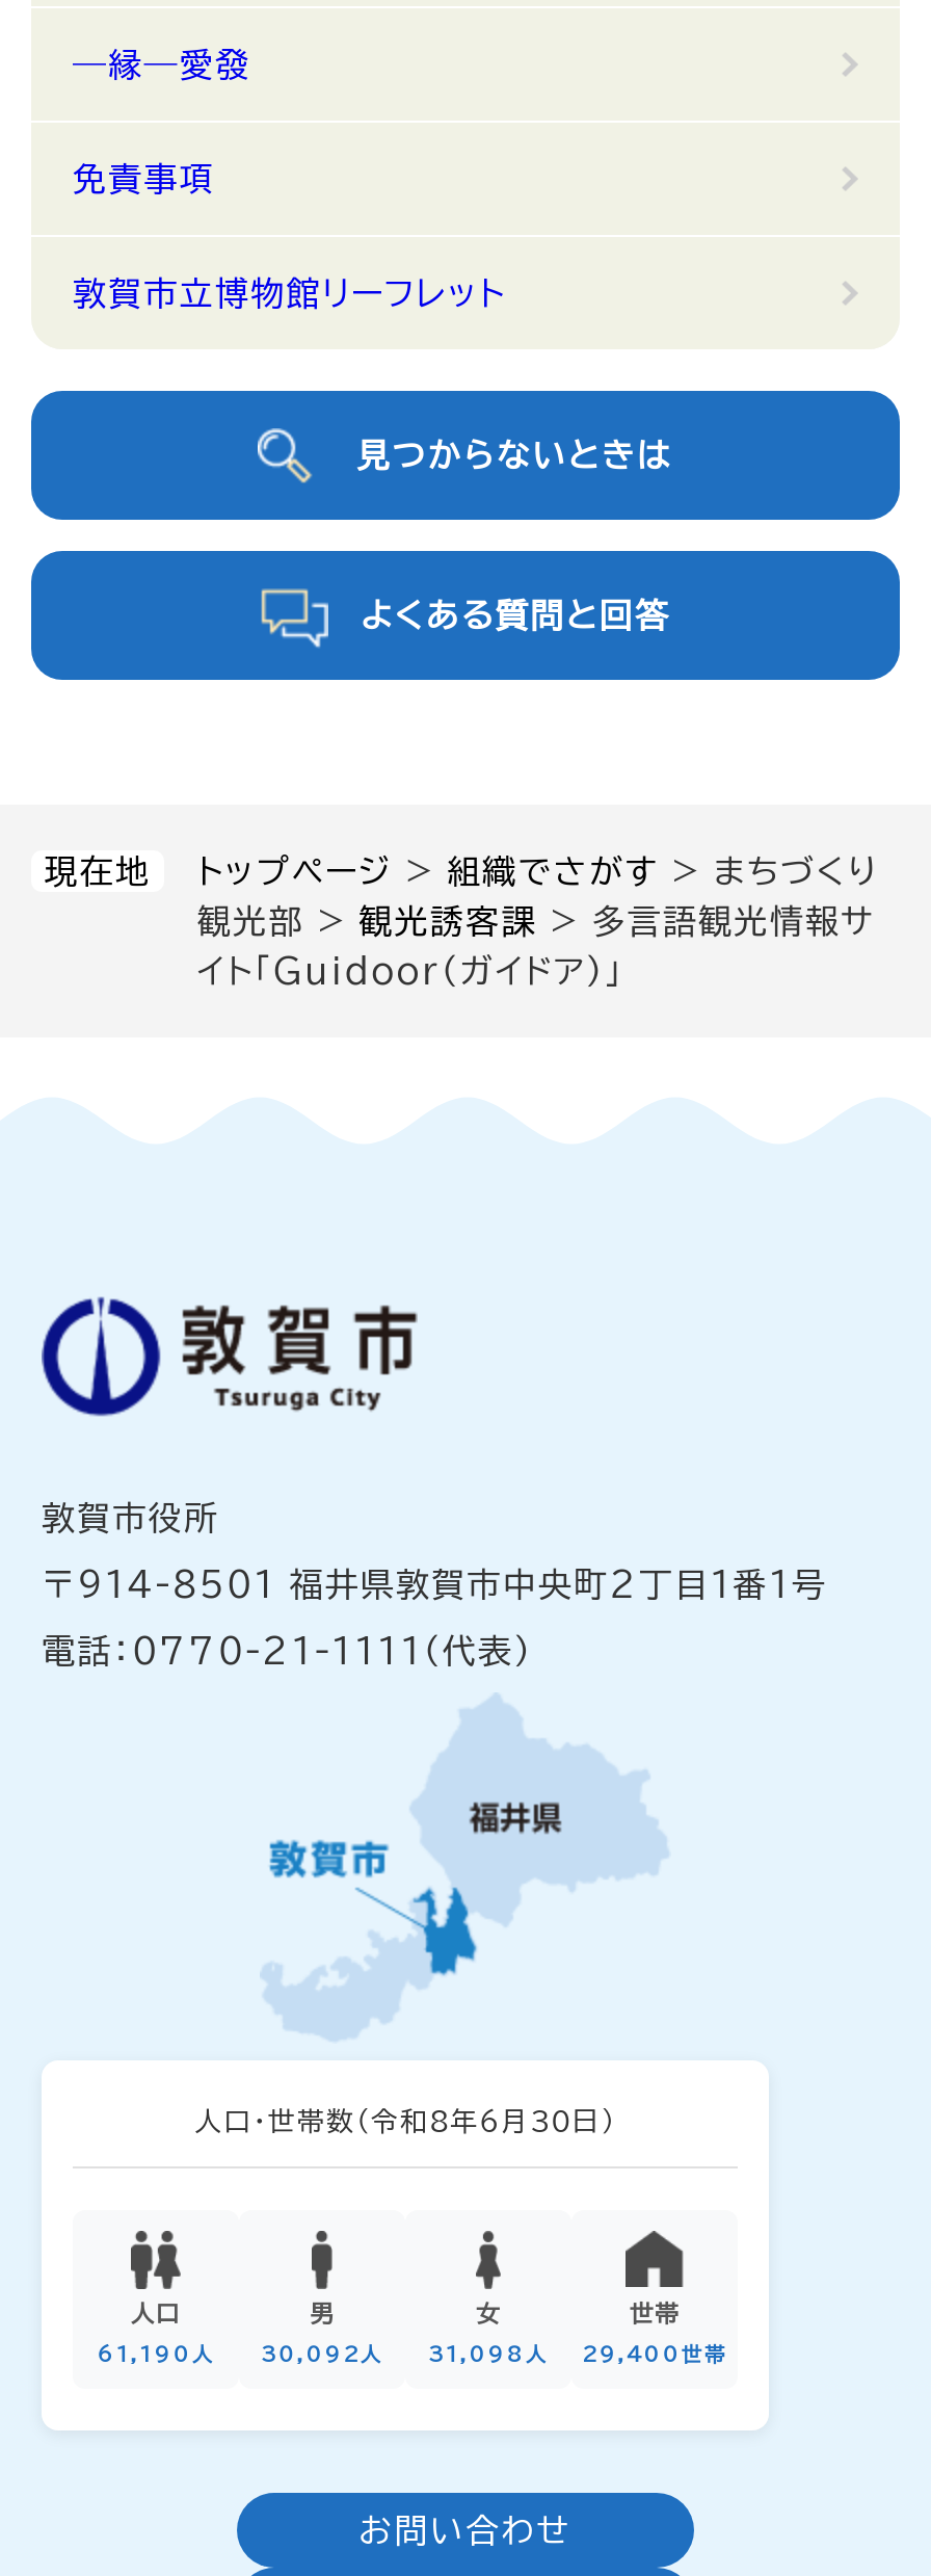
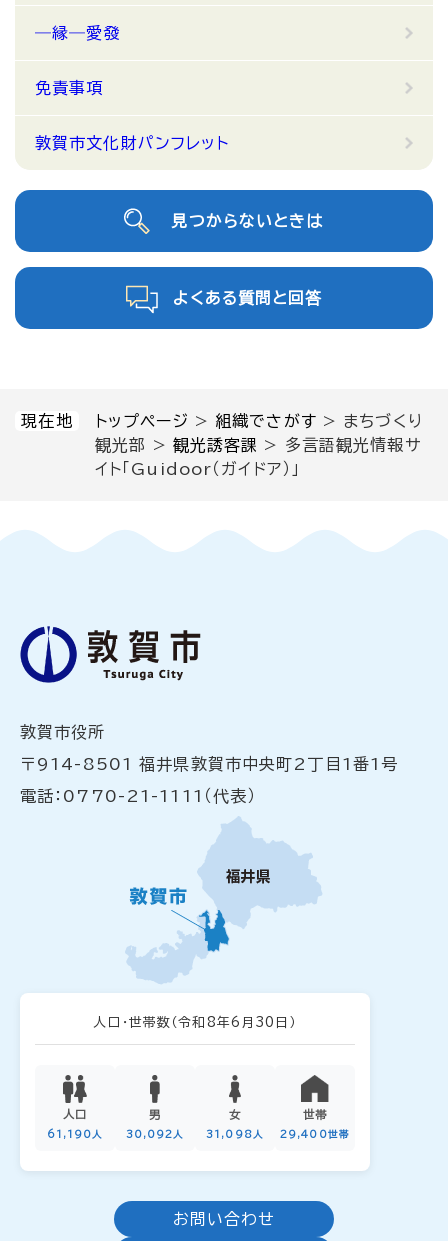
[73,276,506,309] 敦賀市立博物館リーフレット -> [35,135,229,151] 敦賀市文化財パンフレット

